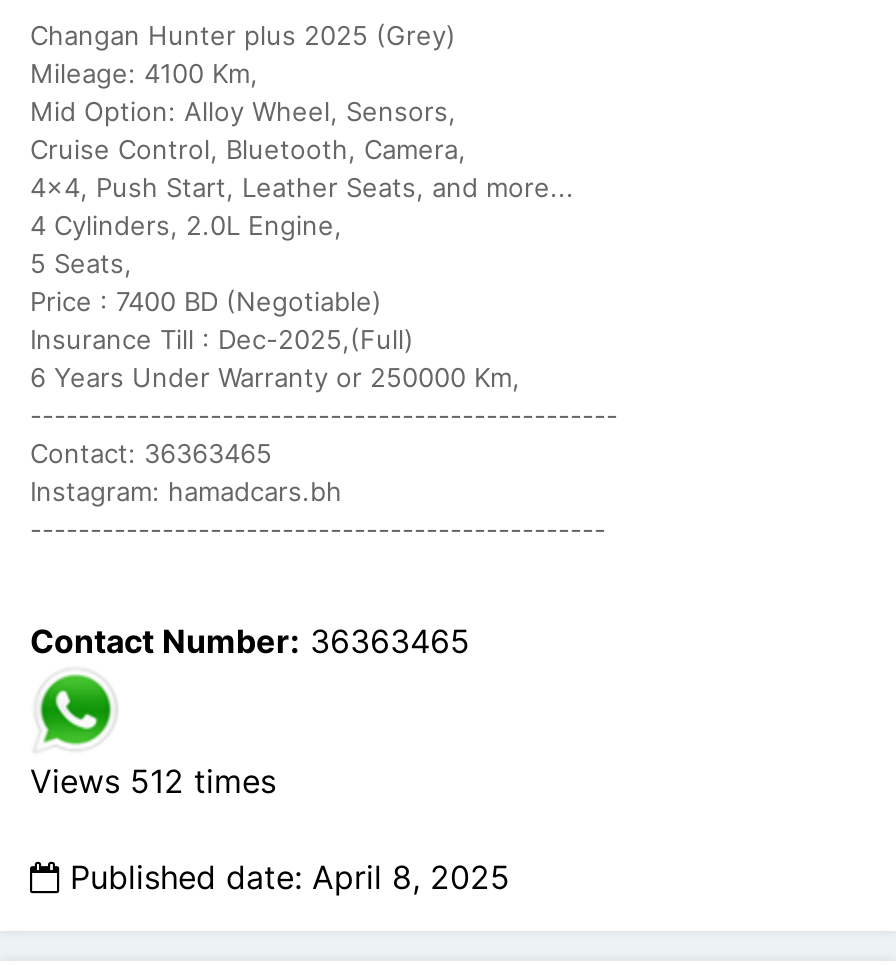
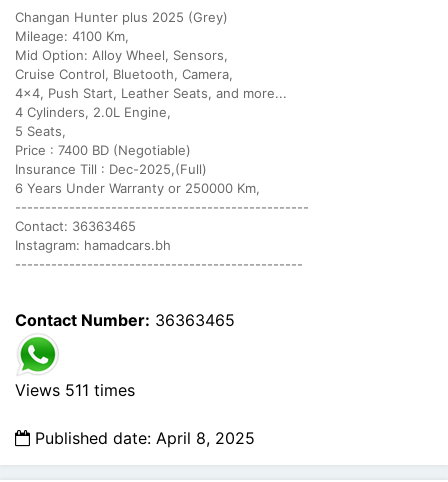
[30,761,276,801] Views 512 times -> [15,380,135,400] Views 511 times

